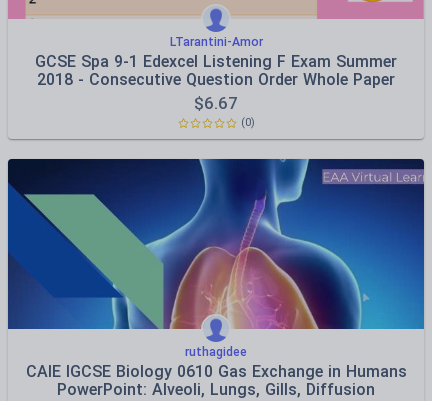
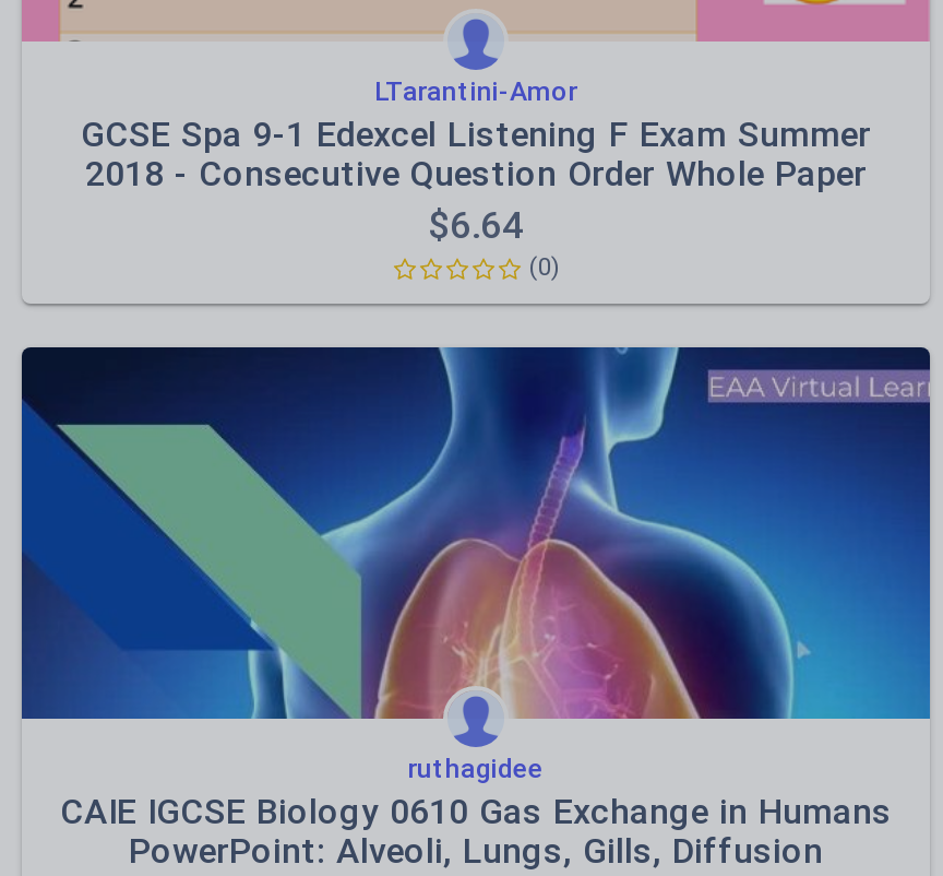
[194,93,238,113] $6.67 -> [428,203,524,247] $6.64

